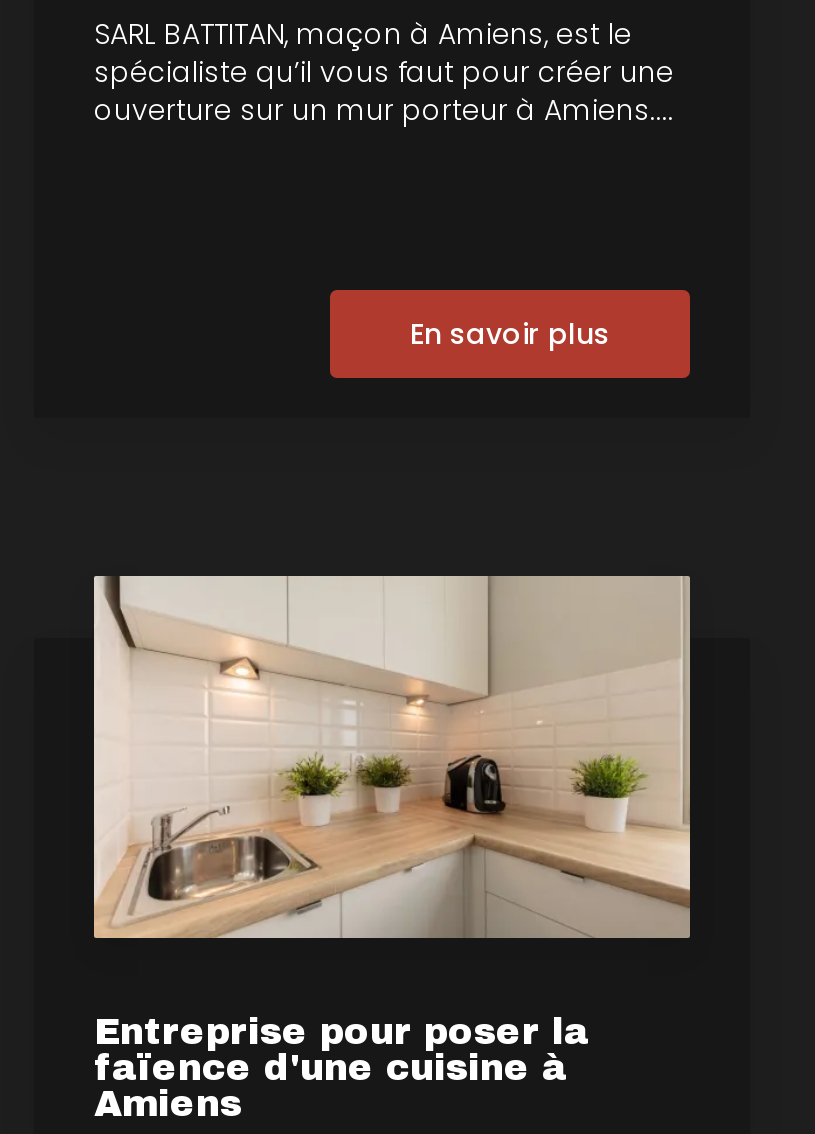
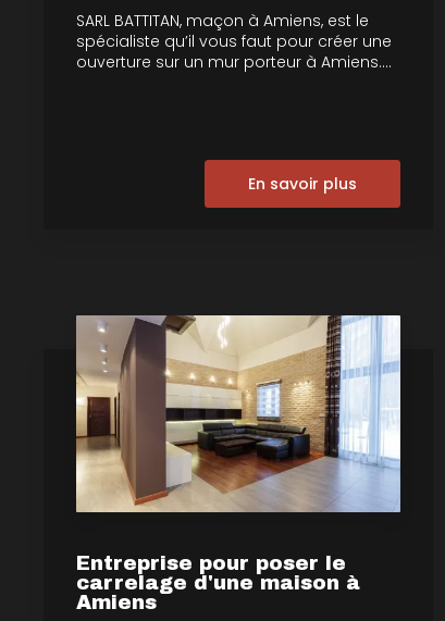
[92,574,692,1052] [image] | Entreprise pour poser la -> [75,314,401,574] [image] | Entreprise pour poser le
[94,1048,568,1088] faïence d'une cuisine à -> [76,572,360,594] carrelage d'une maison à

